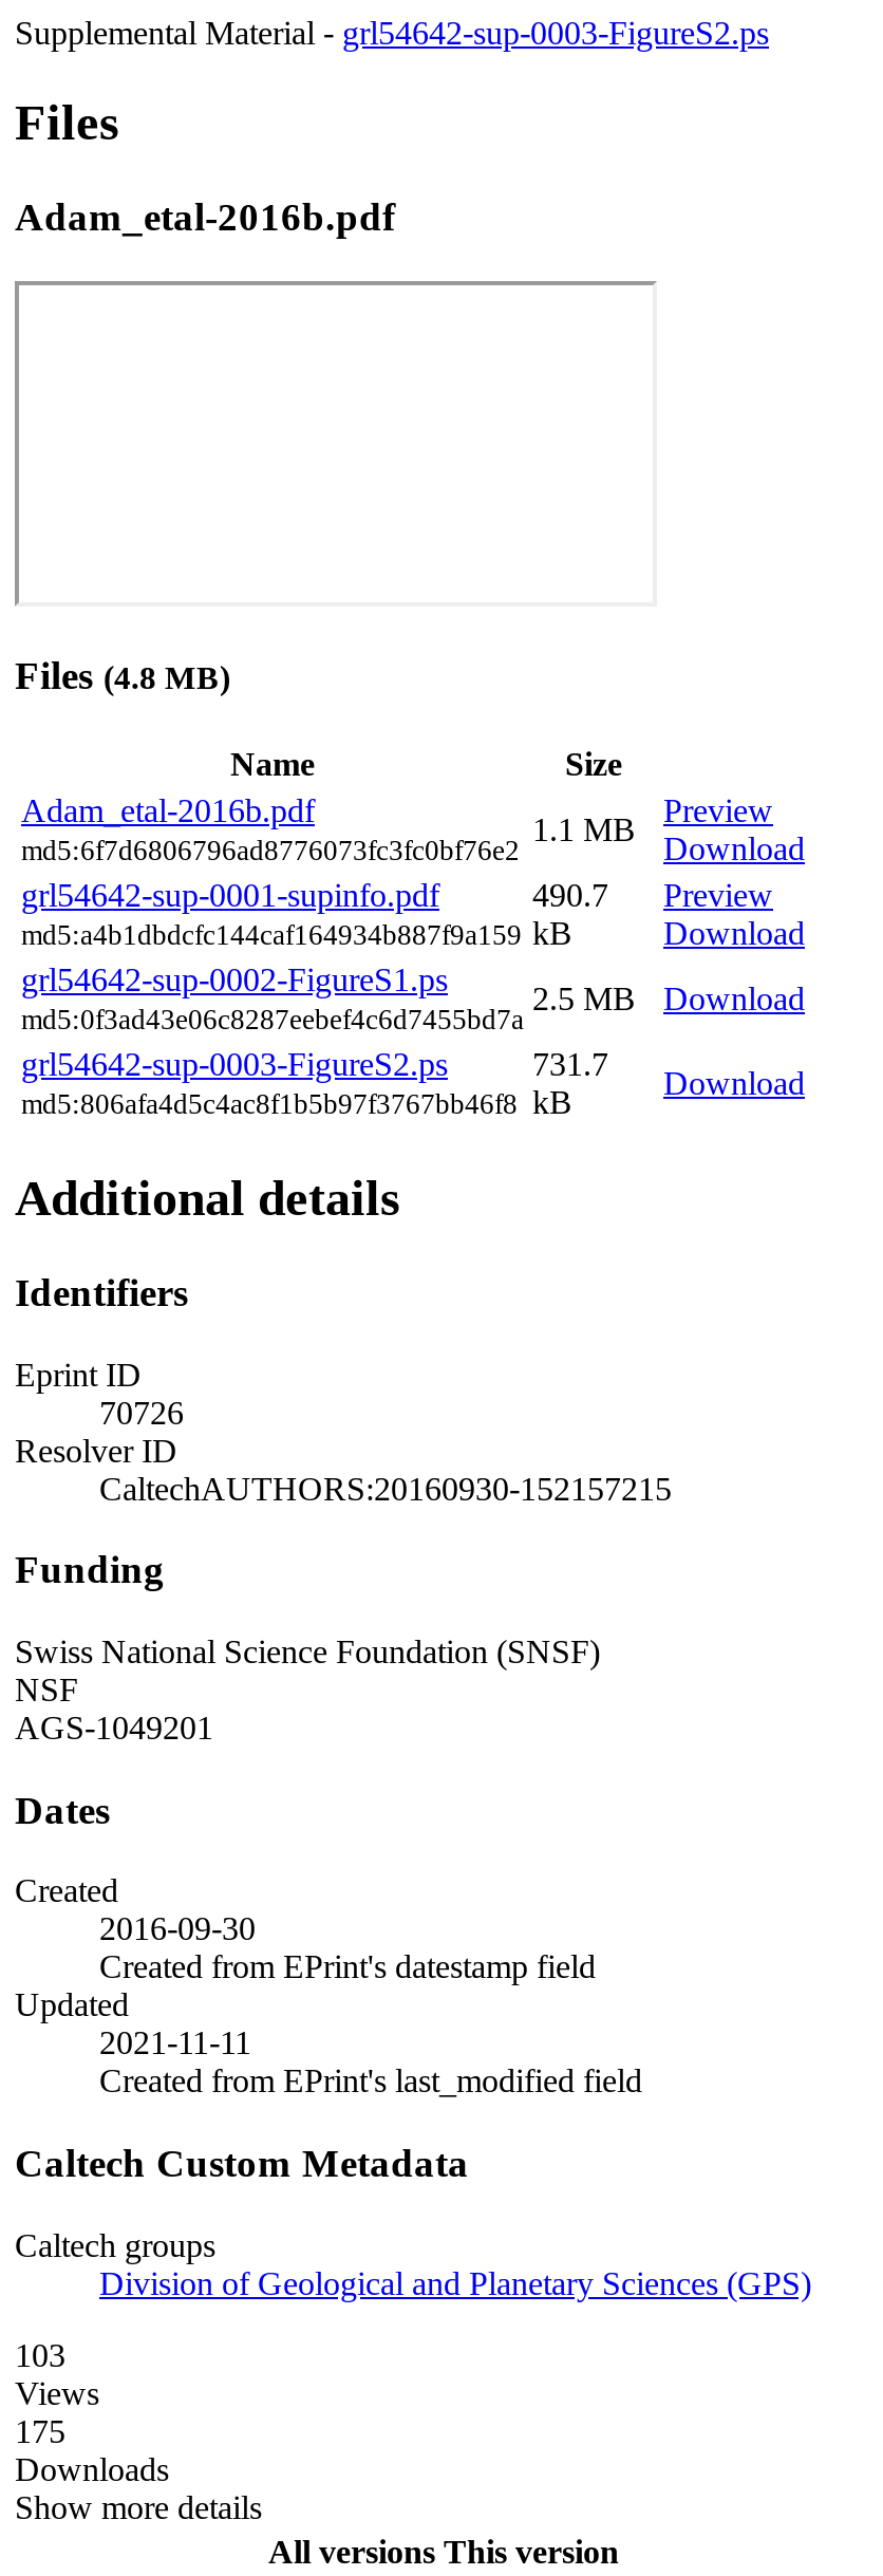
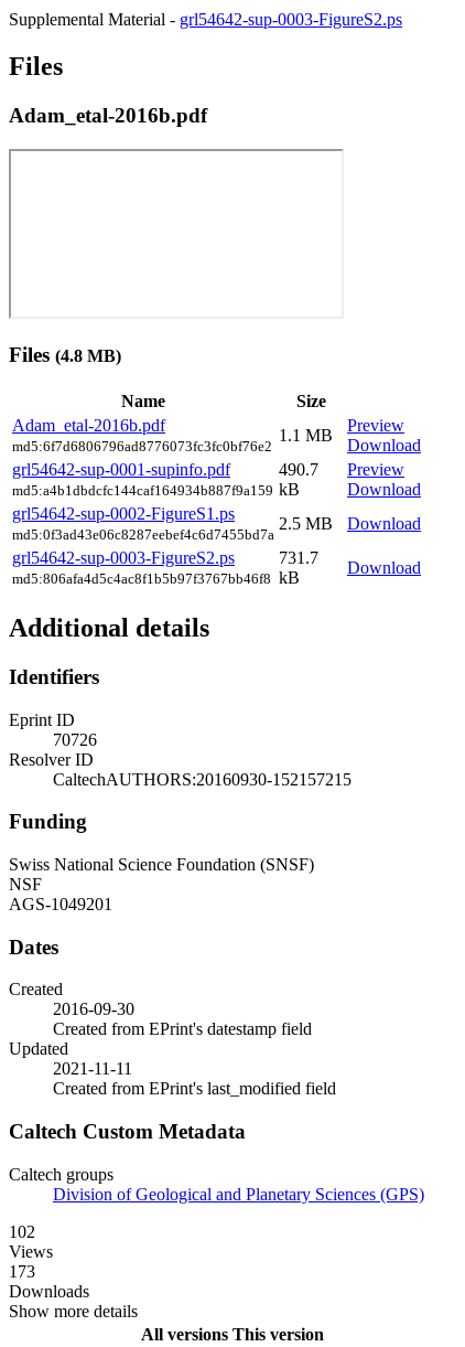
[15,2337,65,2373] 103 -> [9,1222,35,1241] 102
[15,2413,65,2449] 175 -> [9,1262,35,1281] 173

